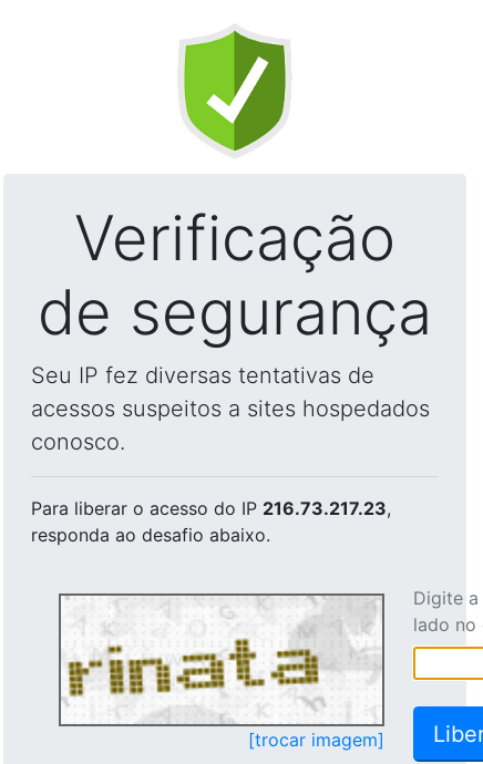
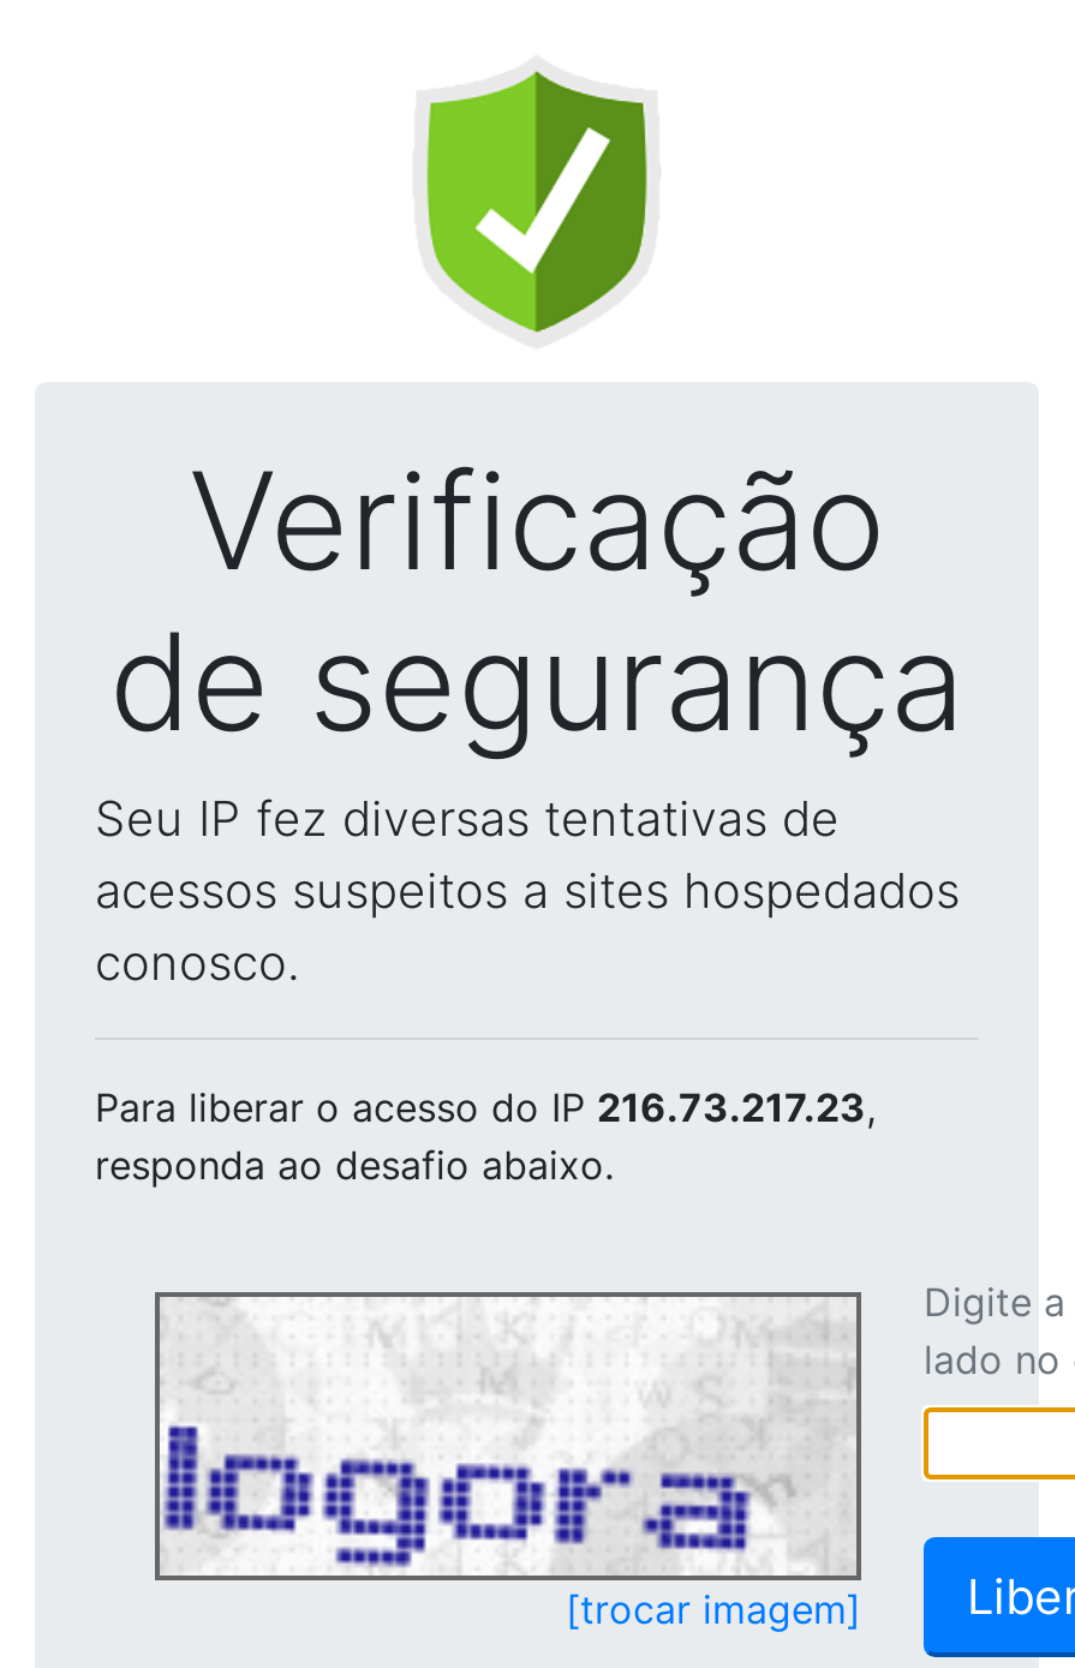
[62,626,381,722] [image] -> [165,1359,852,1568] [image]

